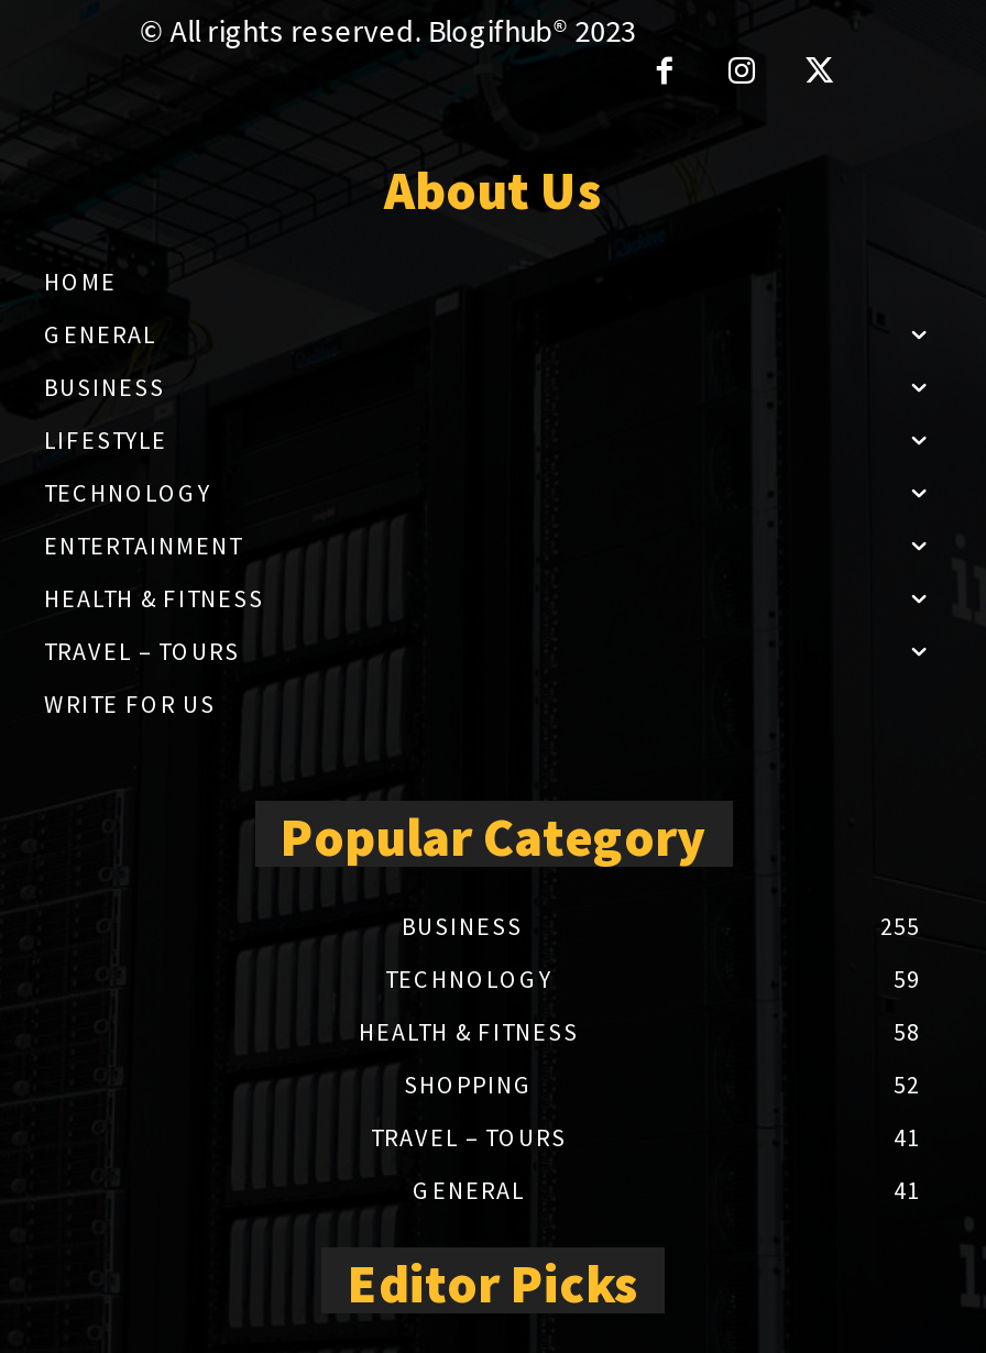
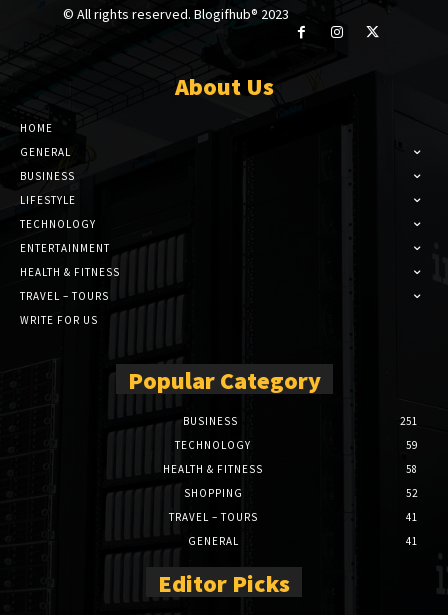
[880,911,920,942] 255 -> [400,414,418,428] 251

